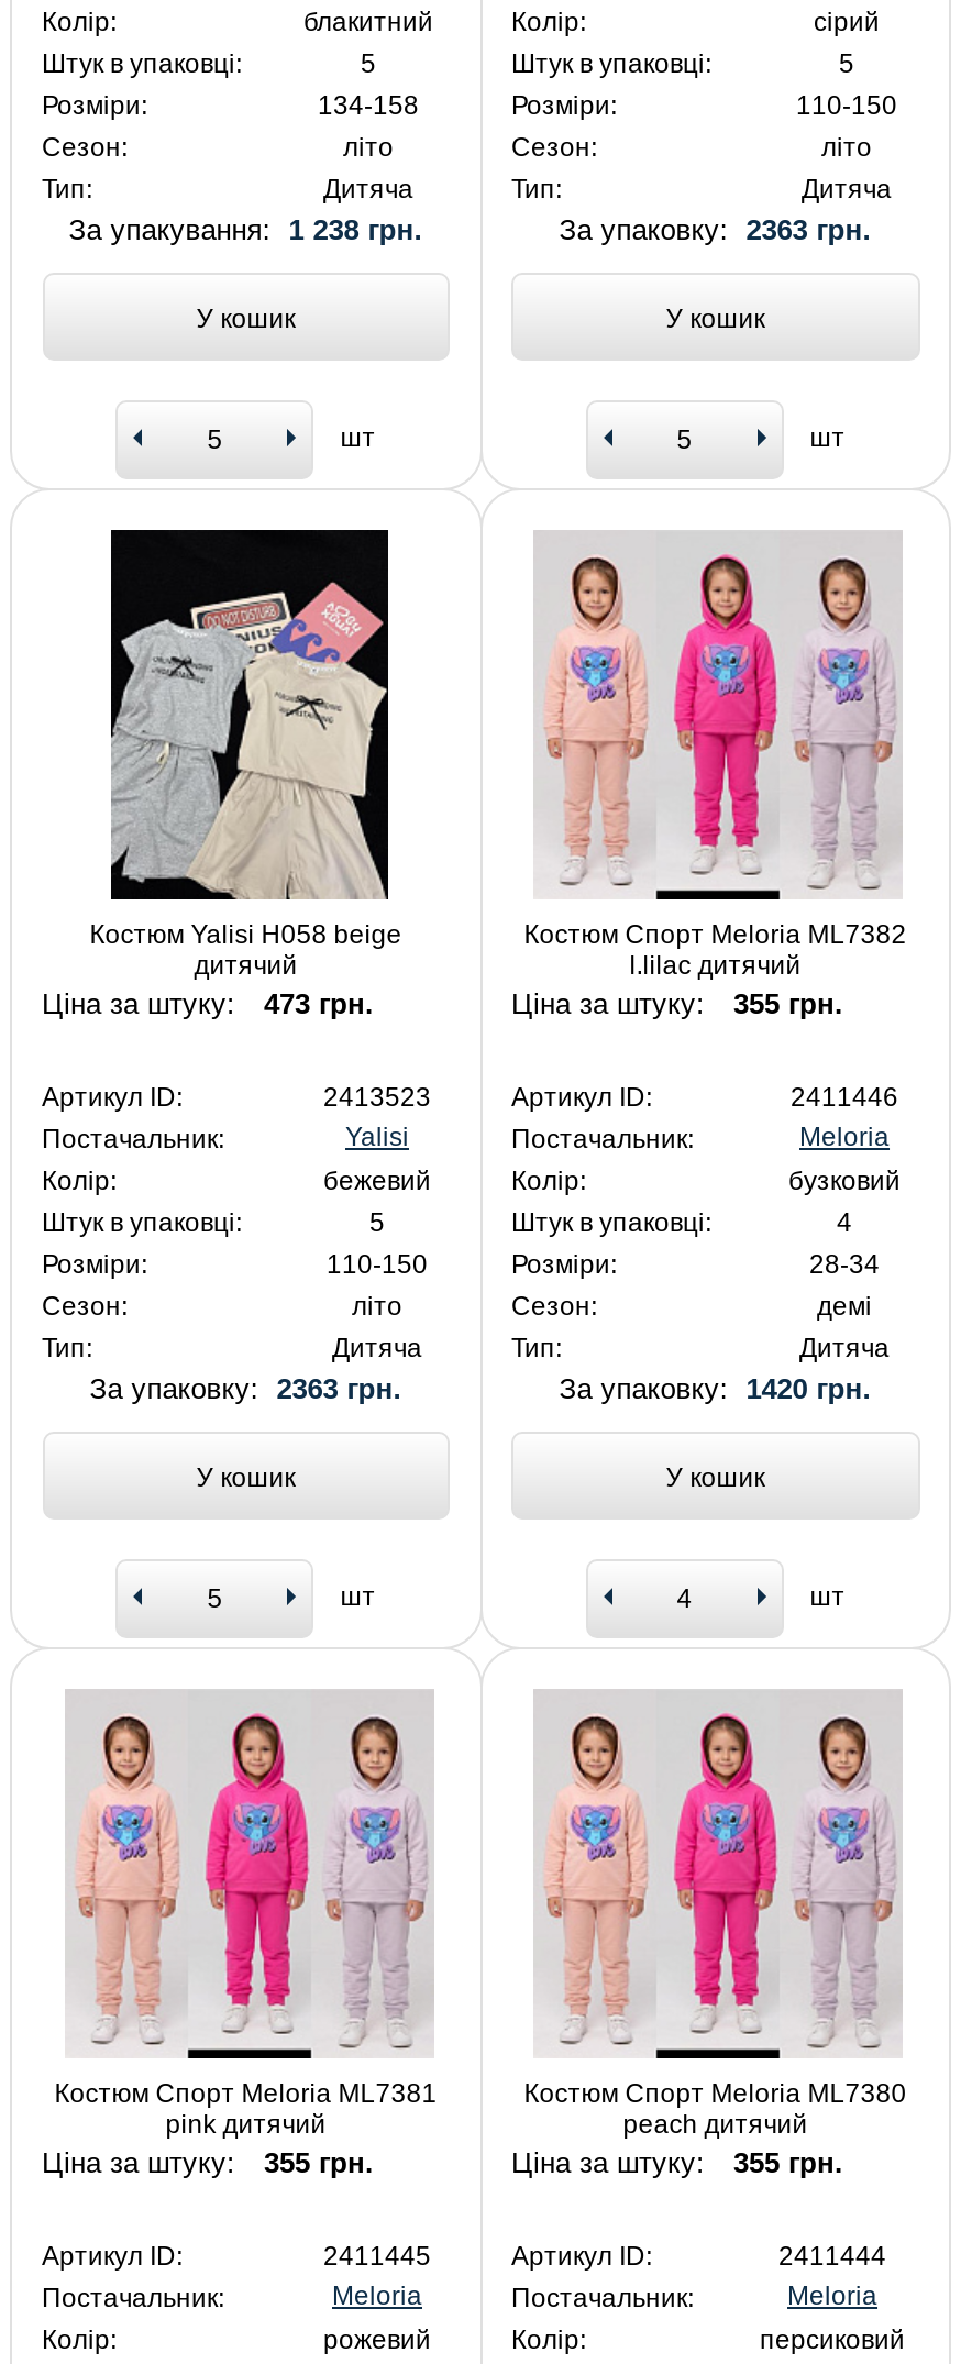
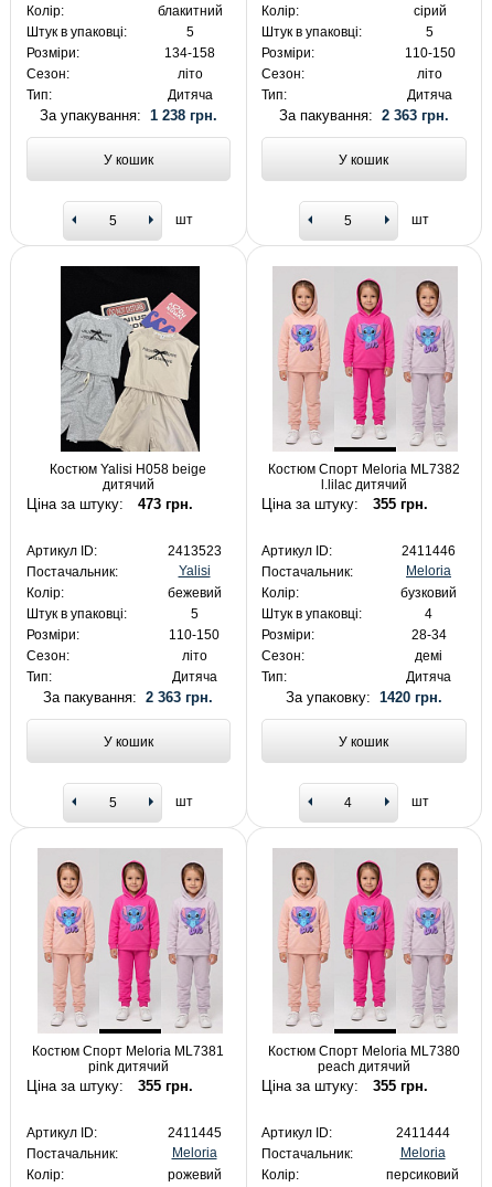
[559,214,871,247] За упаковку: 2363 грн. -> [279,108,449,124] За пакування: 2 363 грн.
[90,1373,402,1406] За упаковку: 2363 грн. -> [43,689,213,706] За пакування: 2 363 грн.

